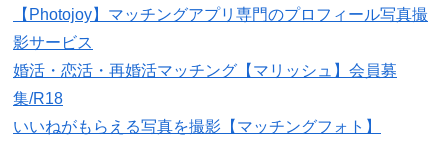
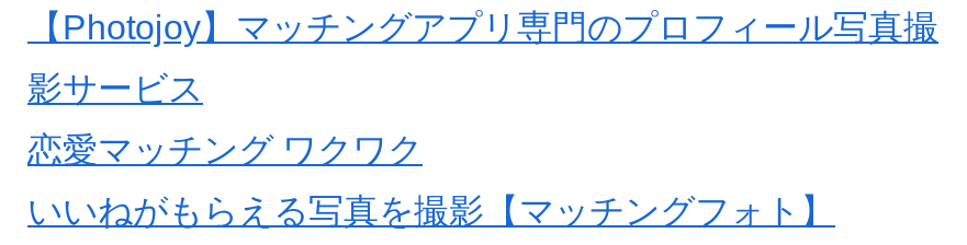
[13,62,397,107] 婚活・恋活・再婚活マッチング【マリッシュ】会員募 | 集/R18 -> [27,133,423,170] 恋愛マッチング ワクワク

